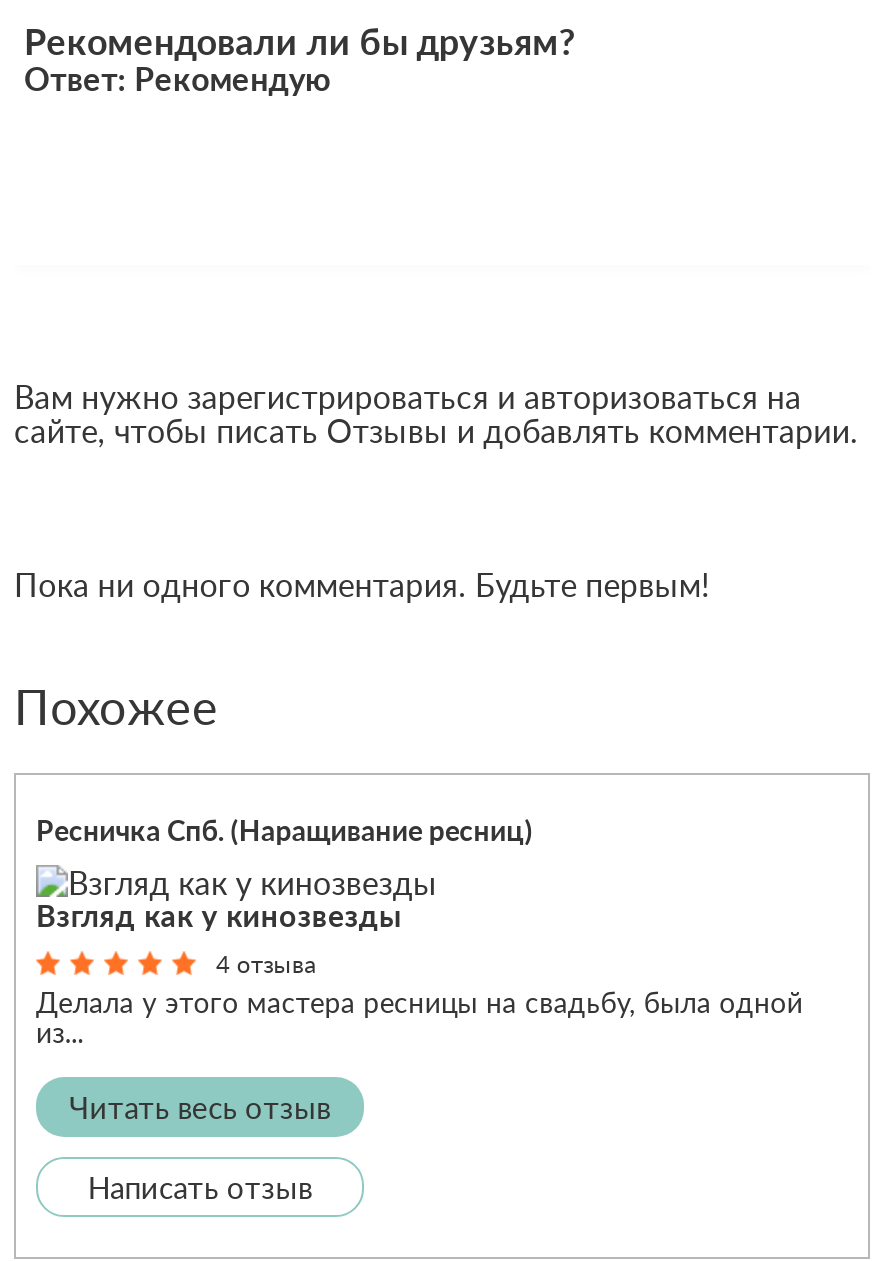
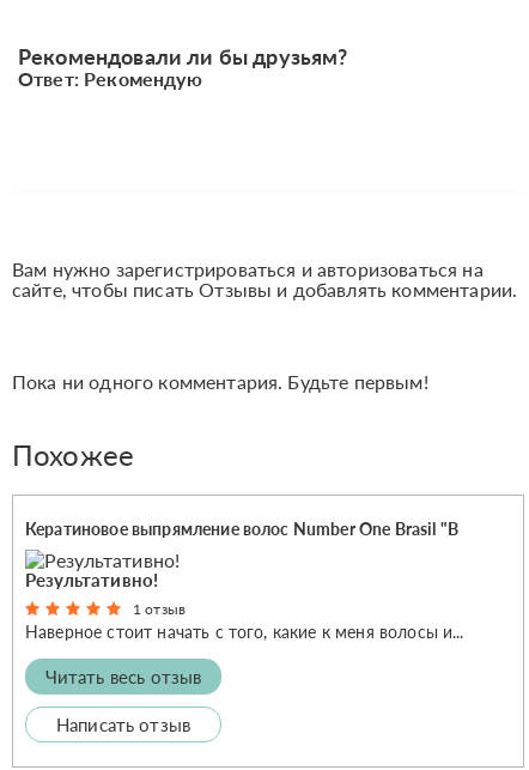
[36,813,533,847] Ресничка Спб. (Наращивание ресниц) -> [25,519,458,539] Кератиновое выпрямление волос Number One Brasil "B
[36,897,803,1049] Взгляд как у кинозвезды | 4 отзыва | Делала у этого мастера ресницы на свадьбу, была одной | из... -> [25,569,464,642] Результативно! | 1 отзыв | Наверное стоит начать с того, какие к меня волосы и...

